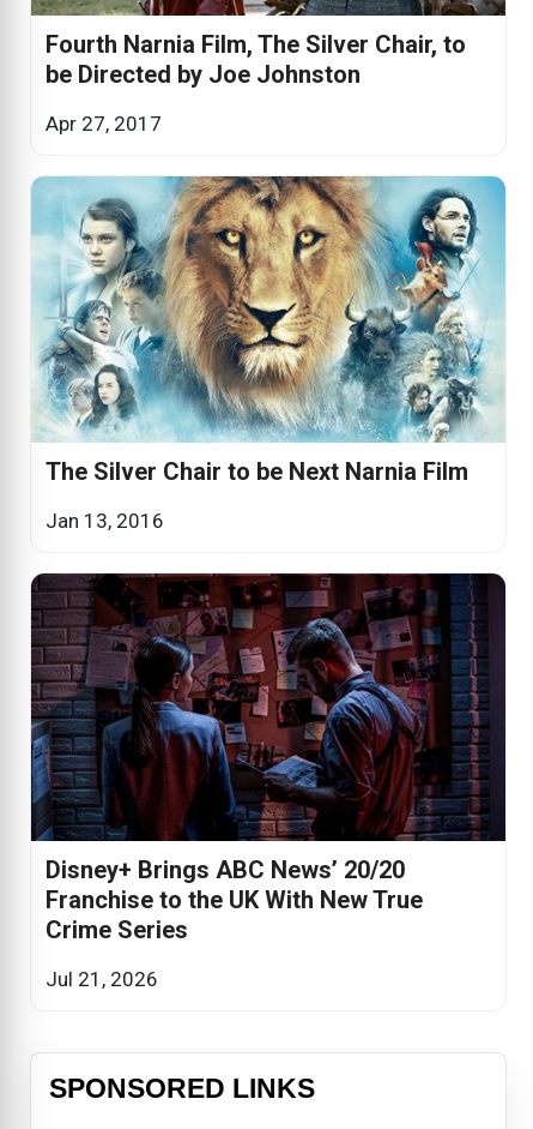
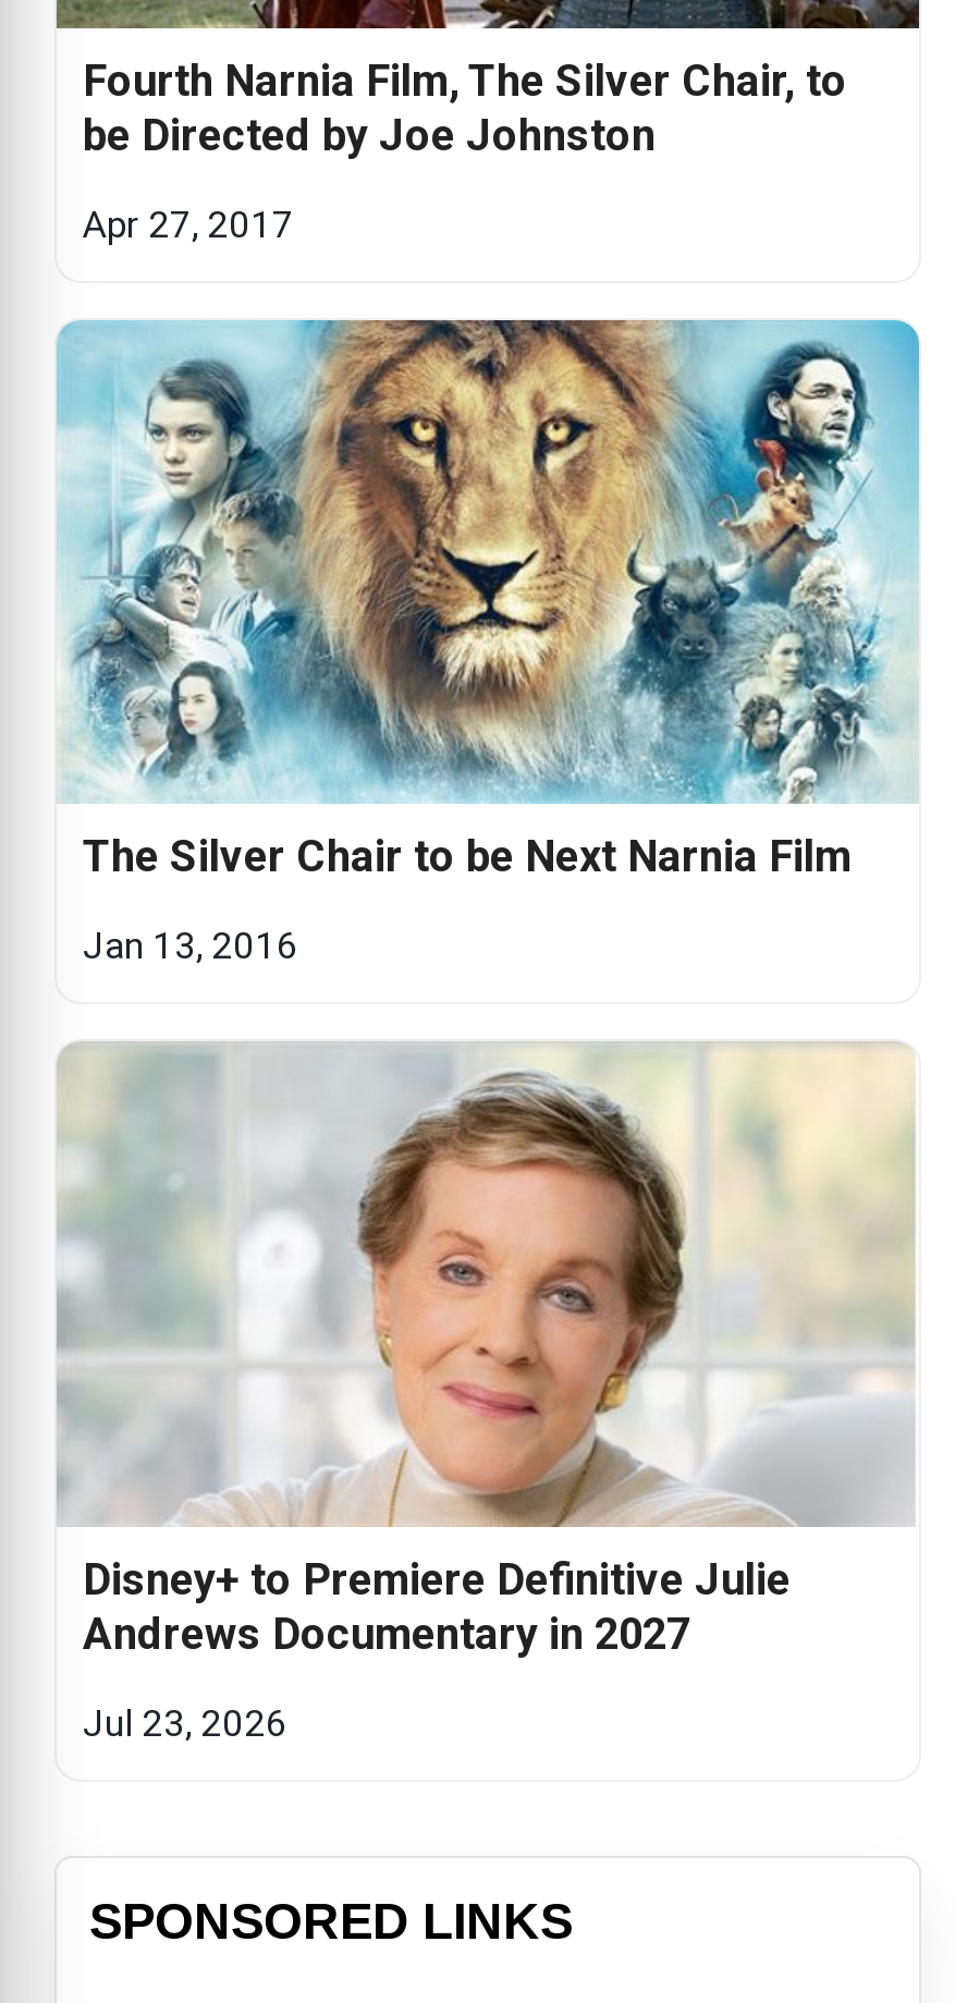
[30,572,507,944] [image] | Disney+ Brings ABC News’ 20/20 | Franchise to the UK With New True | Crime Series -> [57,1041,919,1660] [image] | Disney+ to Premiere Definitive Julie | Andrews Documentary in 2027
[46,967,158,991] Jul 21, 2026 -> [83,1701,287,1745] Jul 23, 2026

